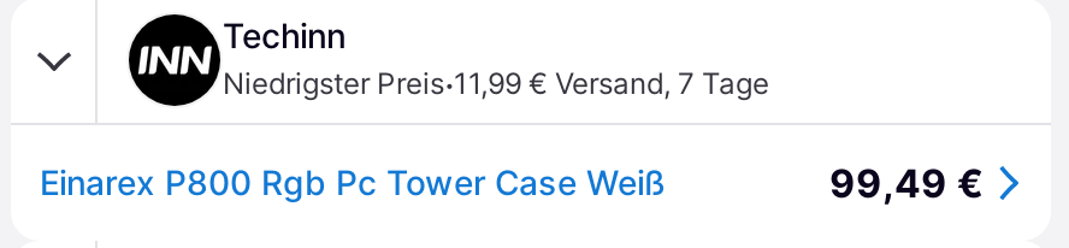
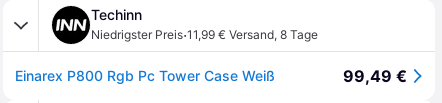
[223,60,769,108] Niedrigster Preis·11,99 € Versand, 7 Tage -> [91,25,318,45] Niedrigster Preis·11,99 € Versand, 8 Tage

